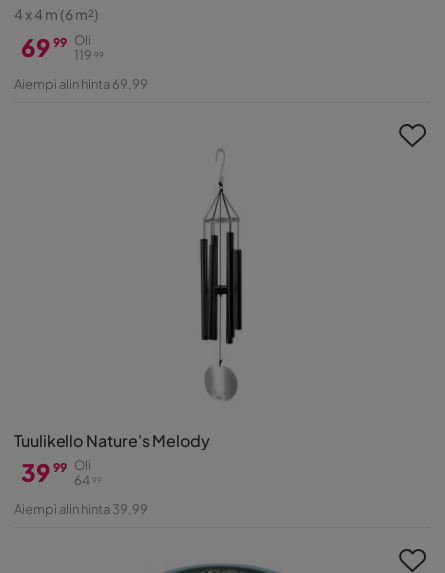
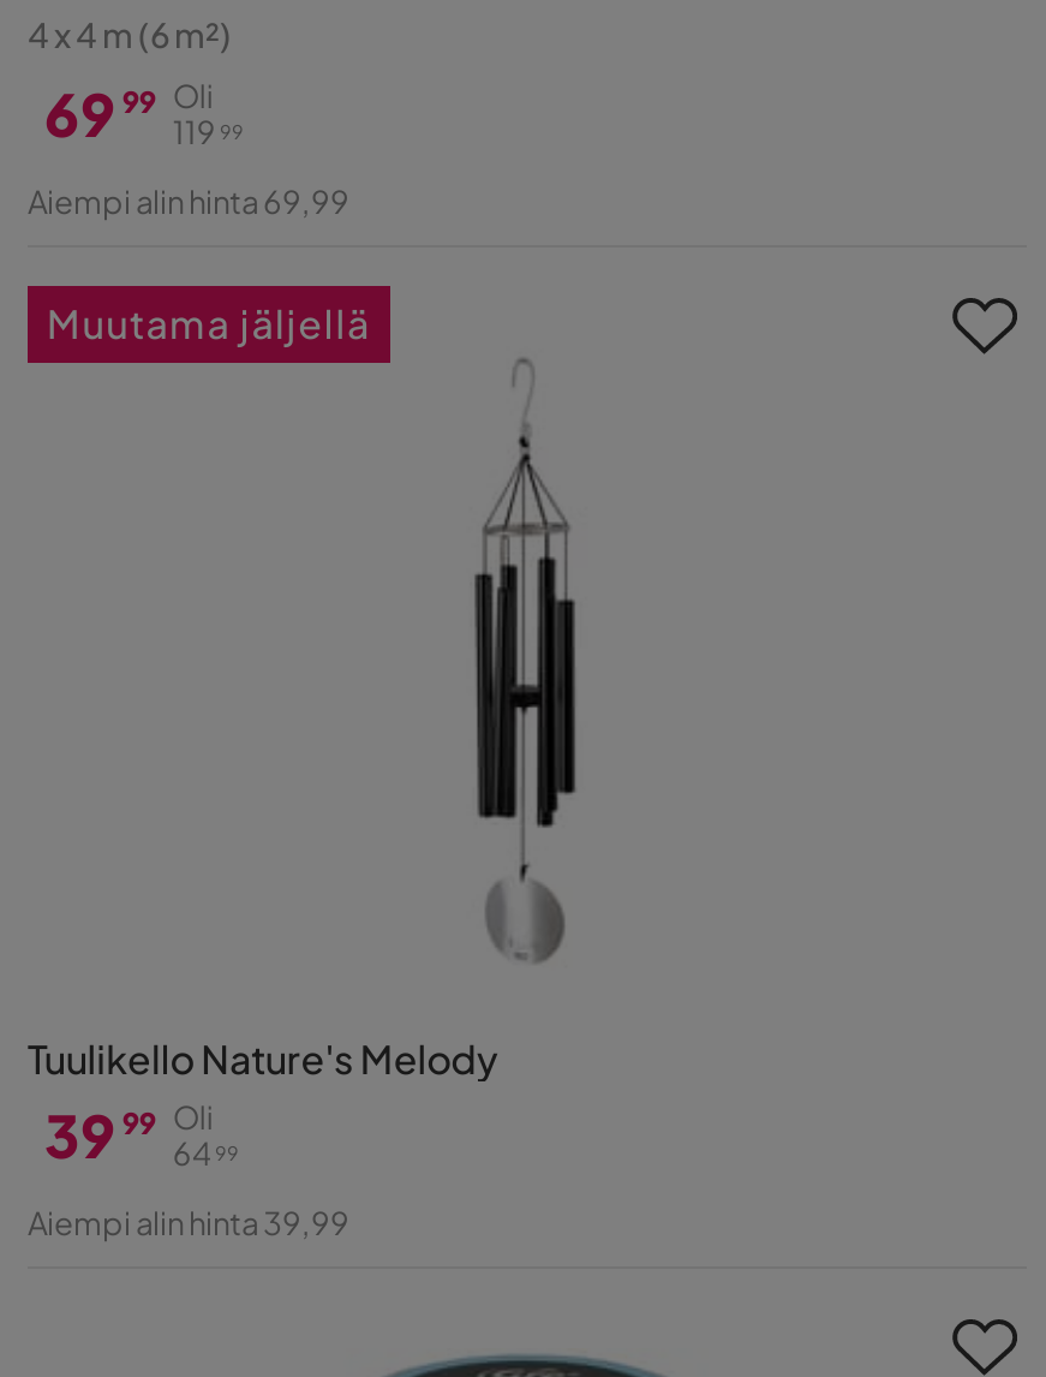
none -> [47,297,371,347] Muutama jäljellä

